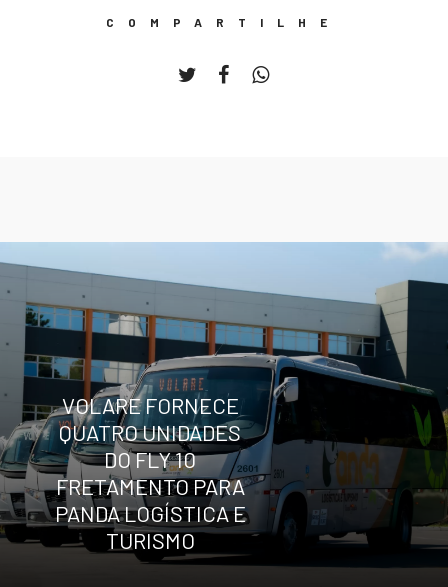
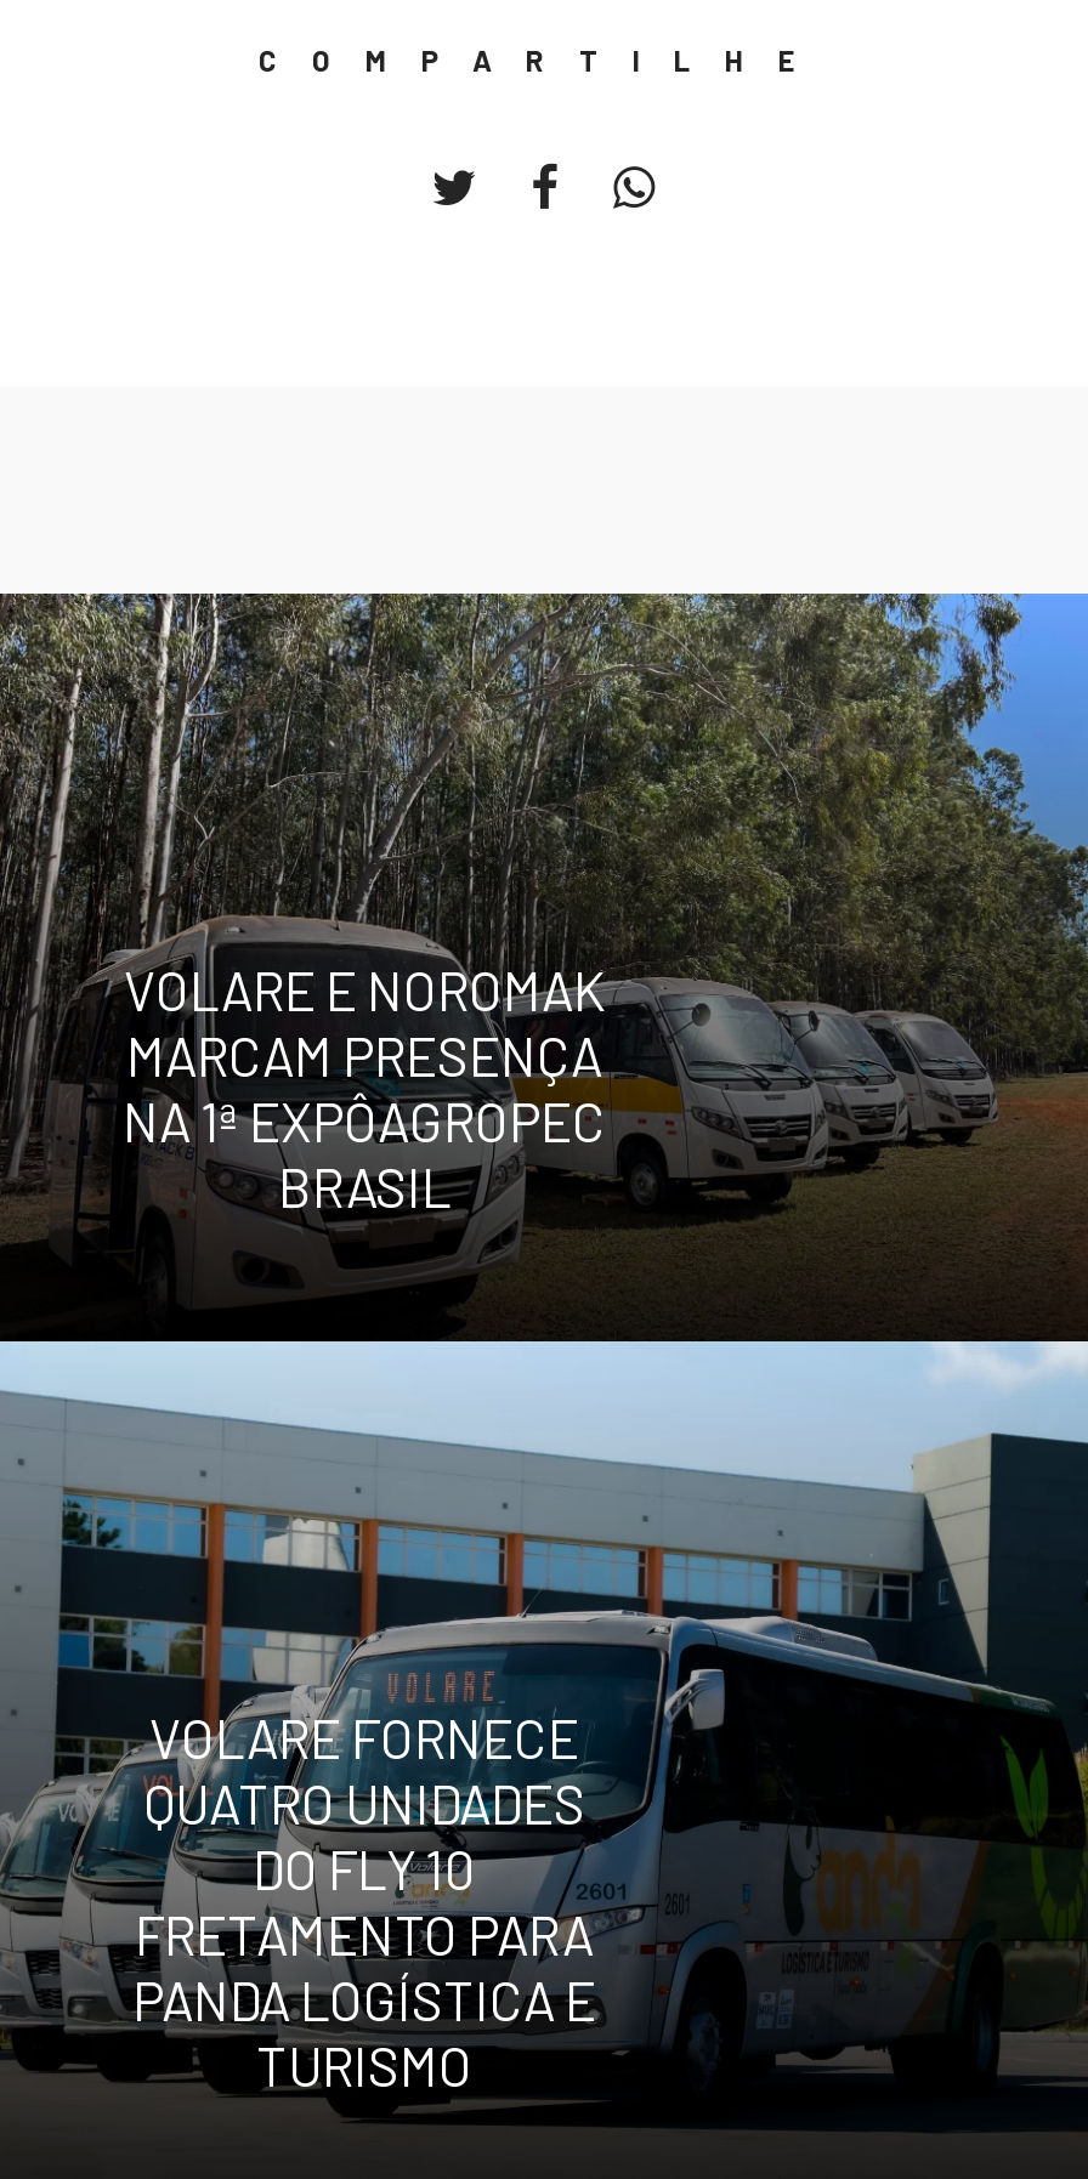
none -> [7,591,1081,1344] [image] | VOLARE E NOROMAK | MARCAM PRESENÇA | NA 1ª EXPÔAGROPEC | BRASIL

